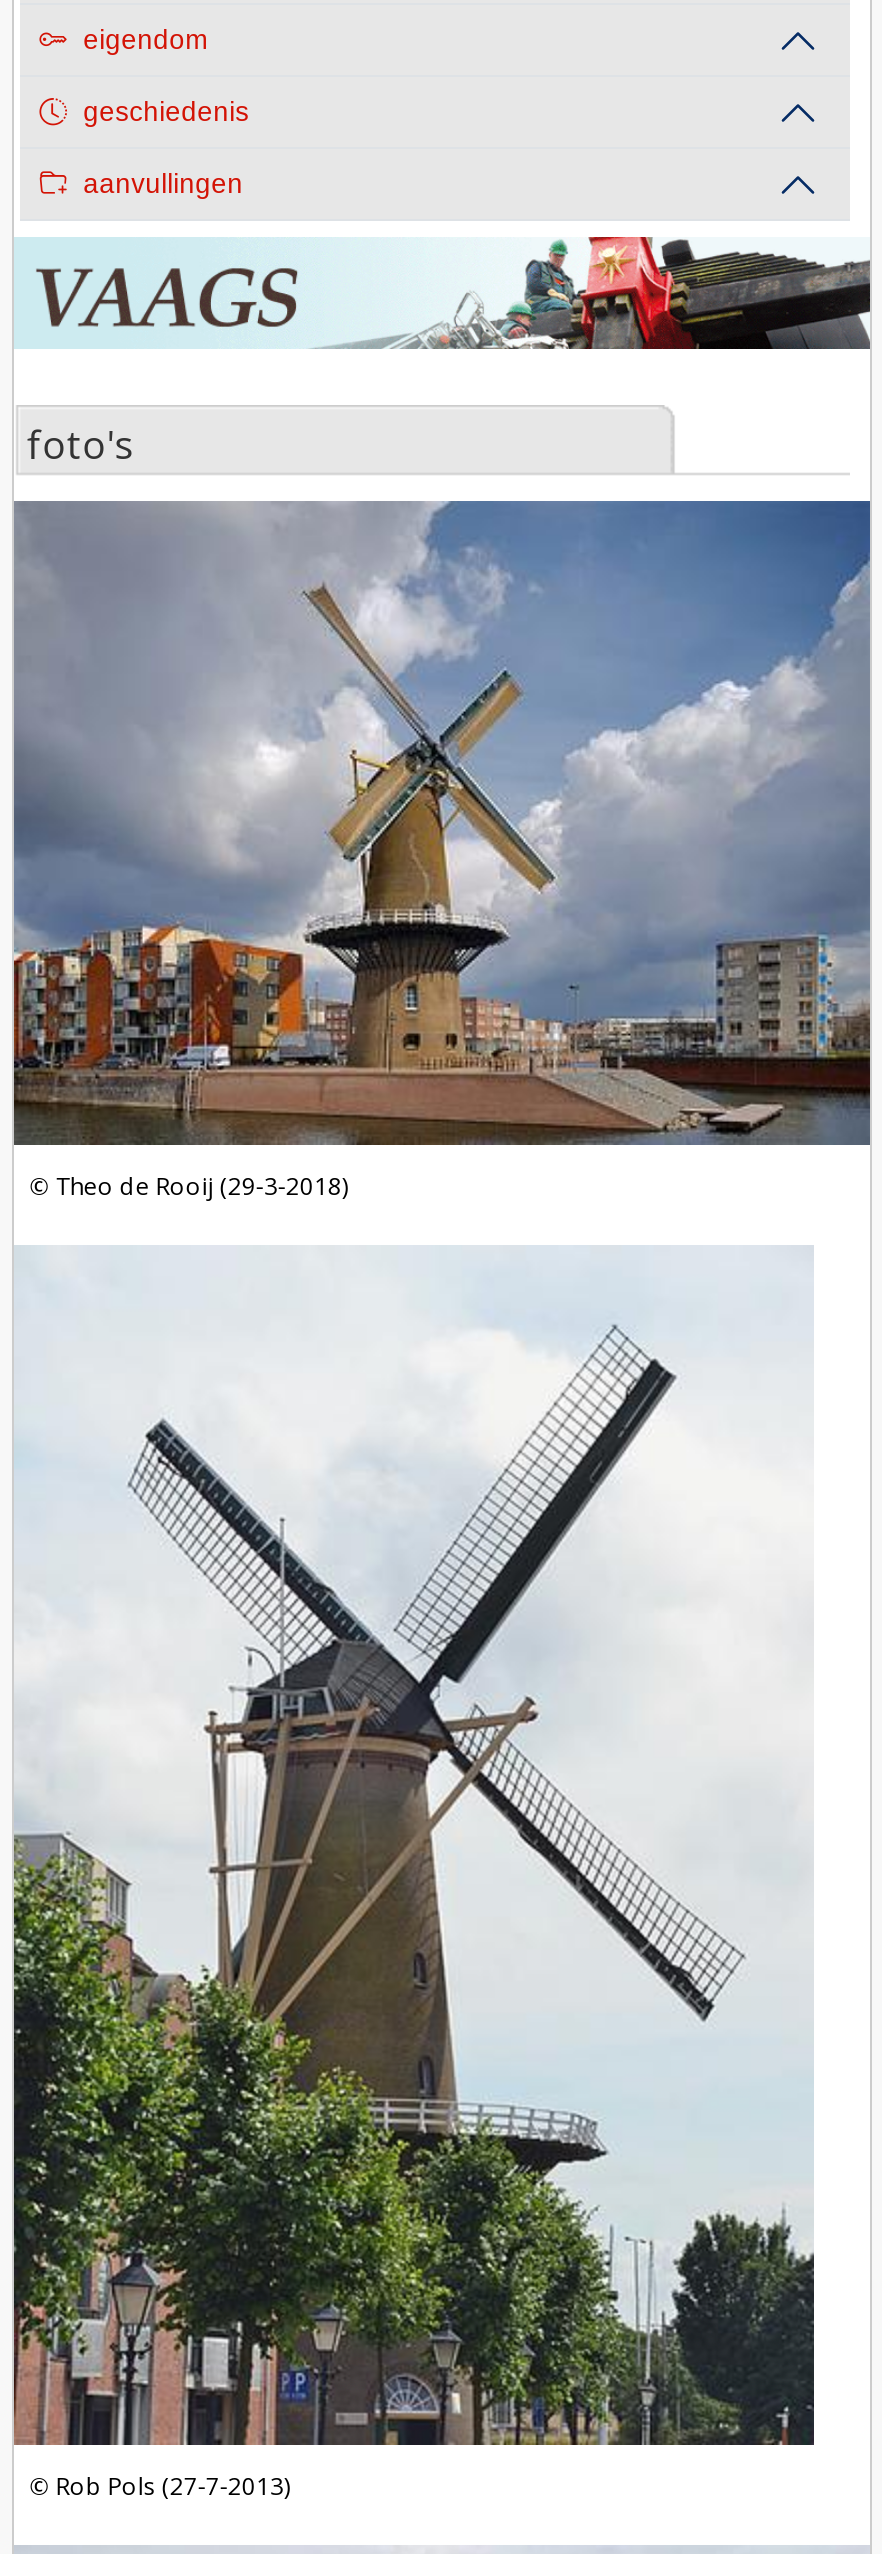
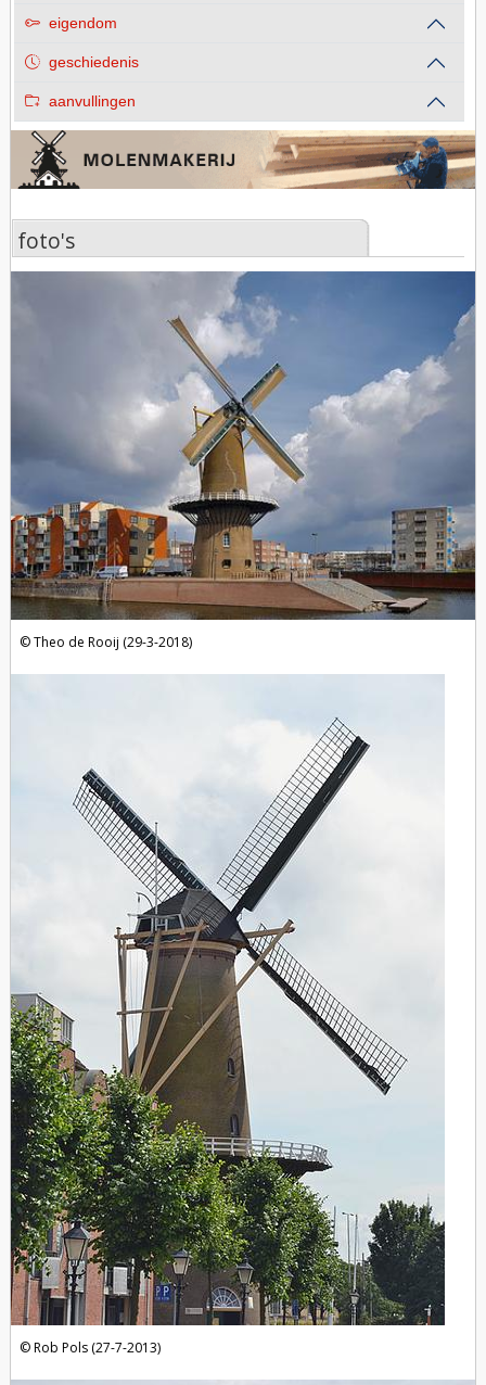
[16,235,872,351] [image] -> [11,129,476,190] [image]

